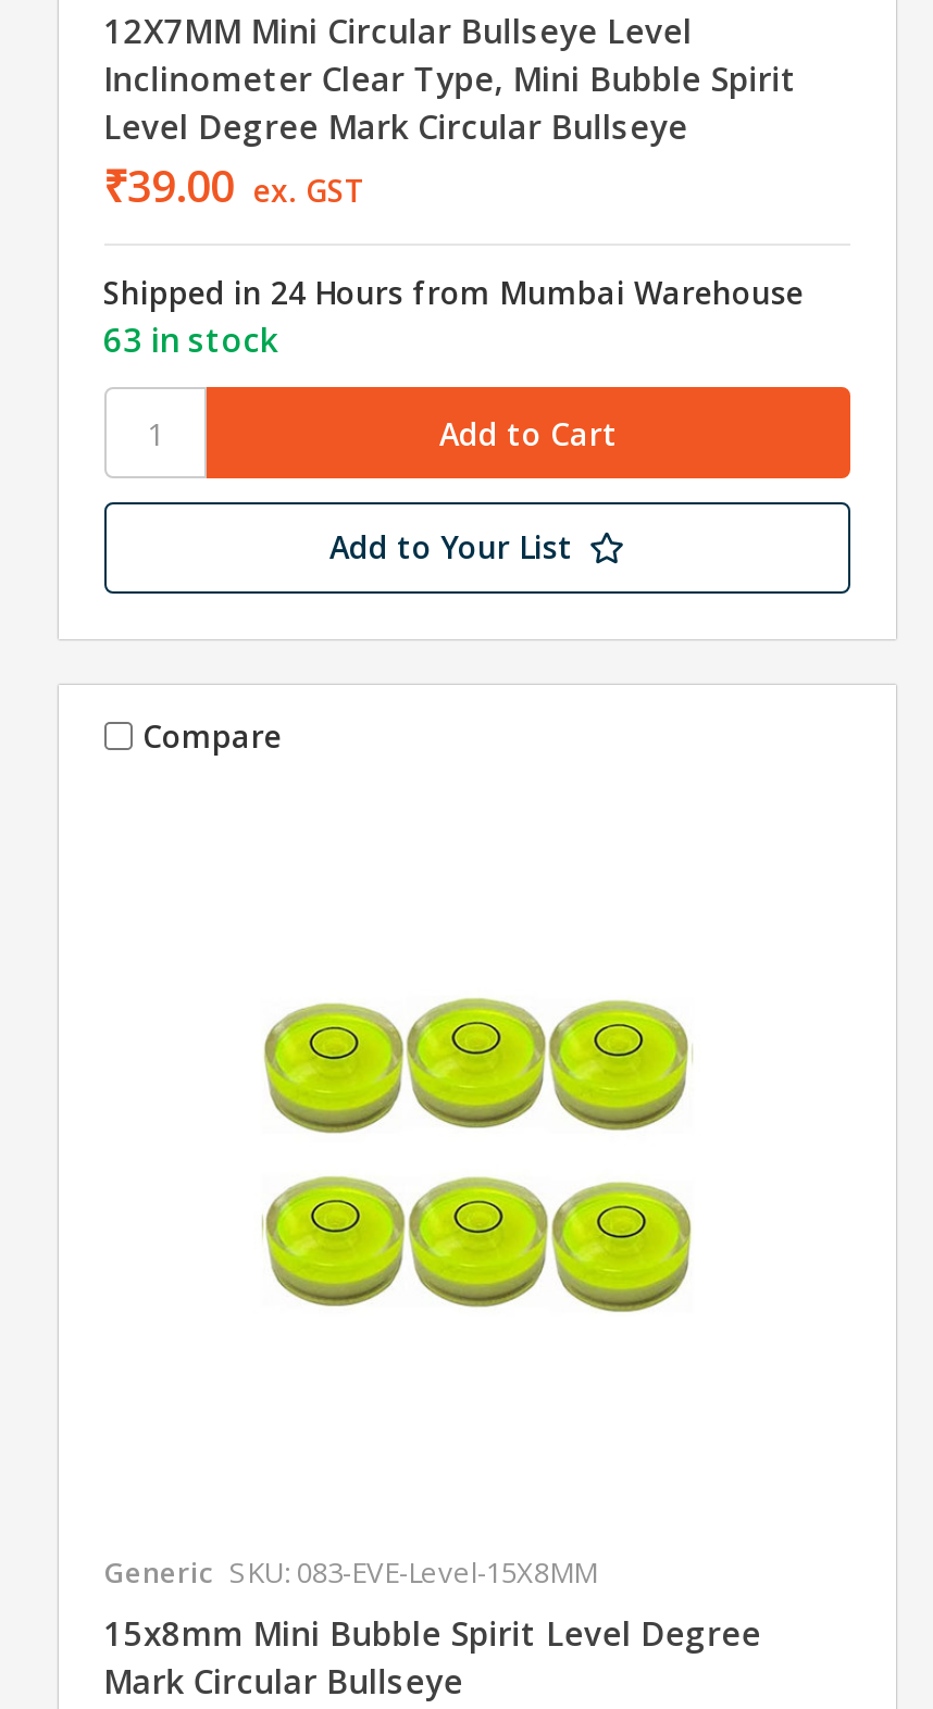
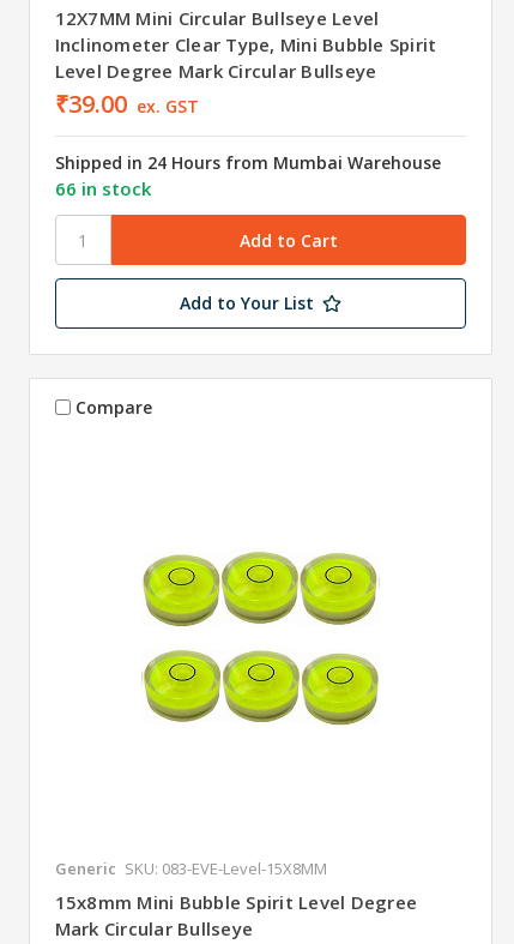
[103,318,277,362] 63 in stock -> [55,177,150,201] 66 in stock

